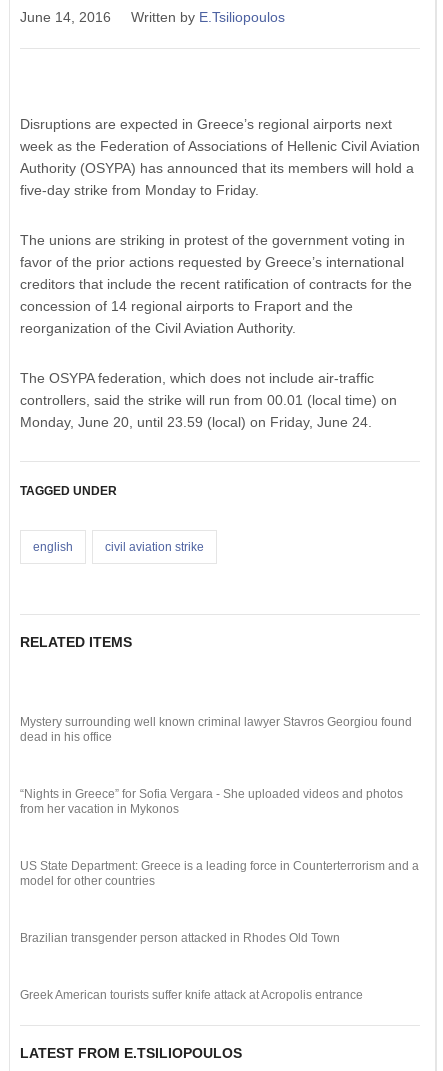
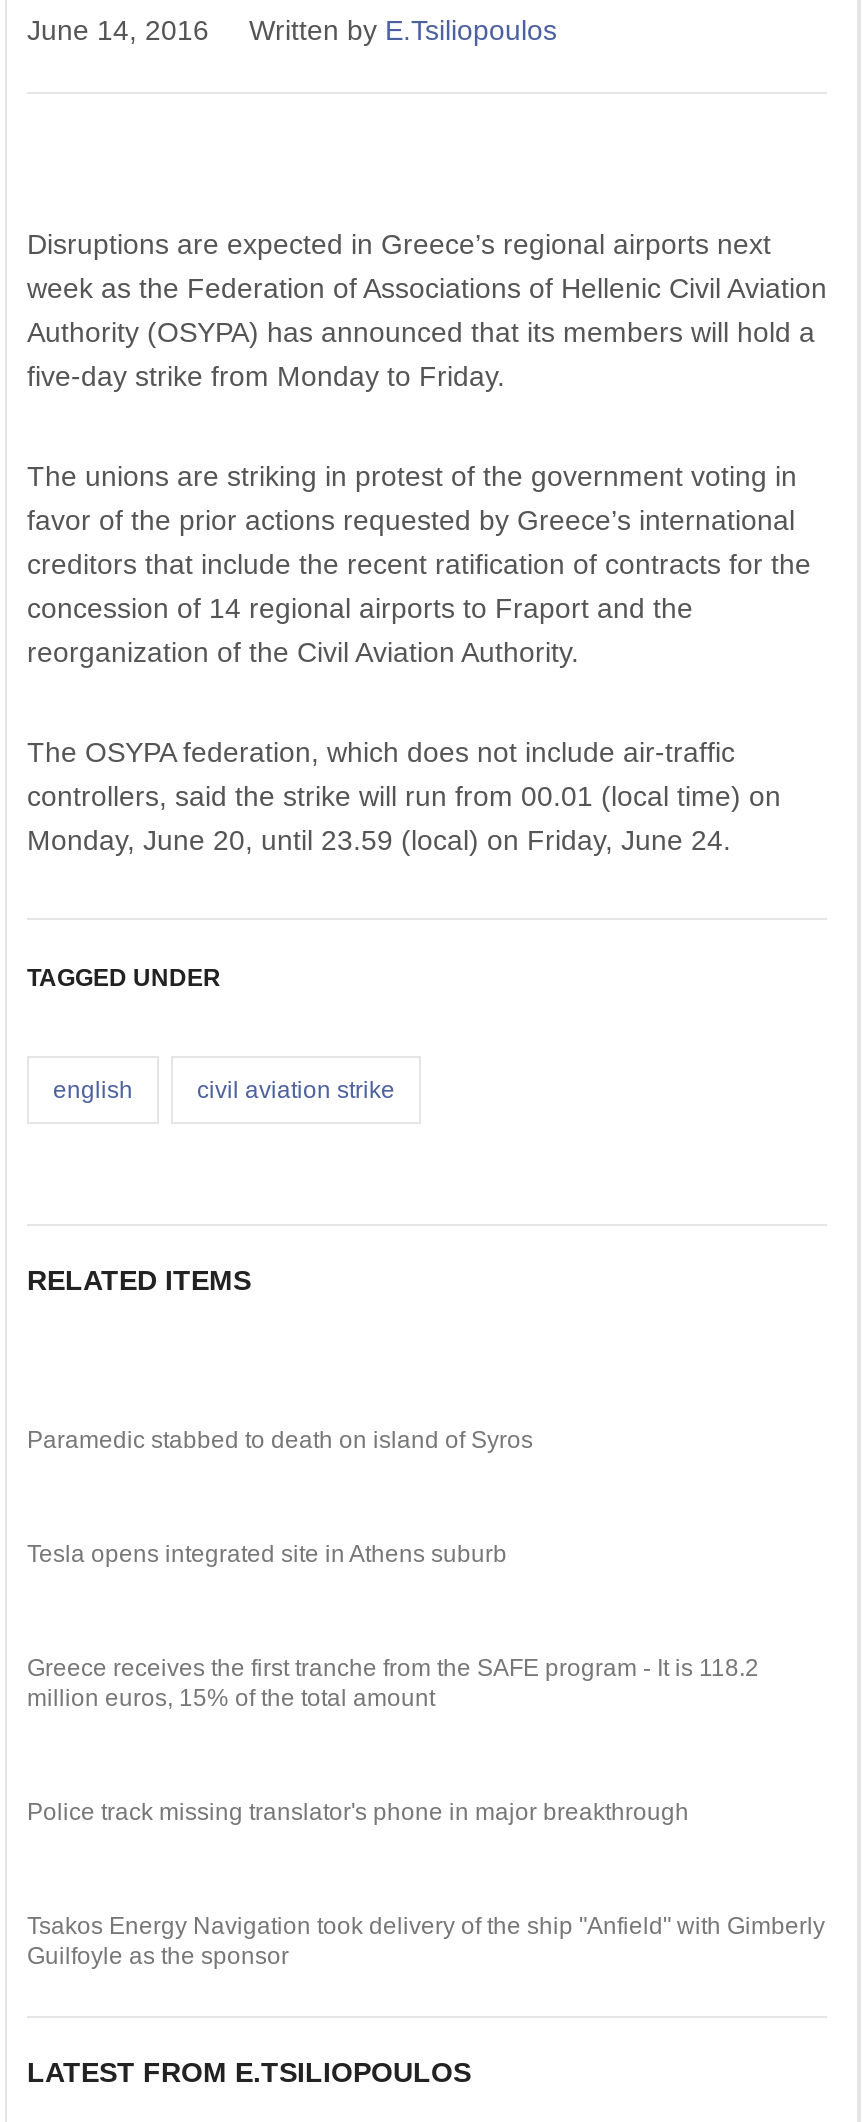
[20,715,412,744] Mystery surrounding well known criminal lawyer Stavros Georgiou found | dead in his office -> [27,1426,533,1454] Paramedic stabbed to death on island of Syros
[20,787,403,816] “Nights in Greece” for Sofia Vergara - She uploaded videos and photos | from her vacation in Mykonos -> [27,1540,507,1568] Tesla opens integrated site in Athens suburb
[20,859,419,888] US State Department: Greece is a leading force in Counterterrorism and a | model for other countries -> [27,1654,759,1712] Greece receives the first tranche from the SAFE program - It is 118.2 | million euros, 15% of the total amount
[20,931,340,945] Brazilian transgender person attacked in Rhodes Old Town -> [27,1798,689,1826] Police track missing translator's phone in major breakthrough
[20,988,363,1002] Greek American tourists suffer knife attack at Acropolis entrance -> [27,1912,825,1970] Tsakos Energy Navigation took delivery of the ship "Anfield" with Gimberly | Guilfoyle as the sponsor

